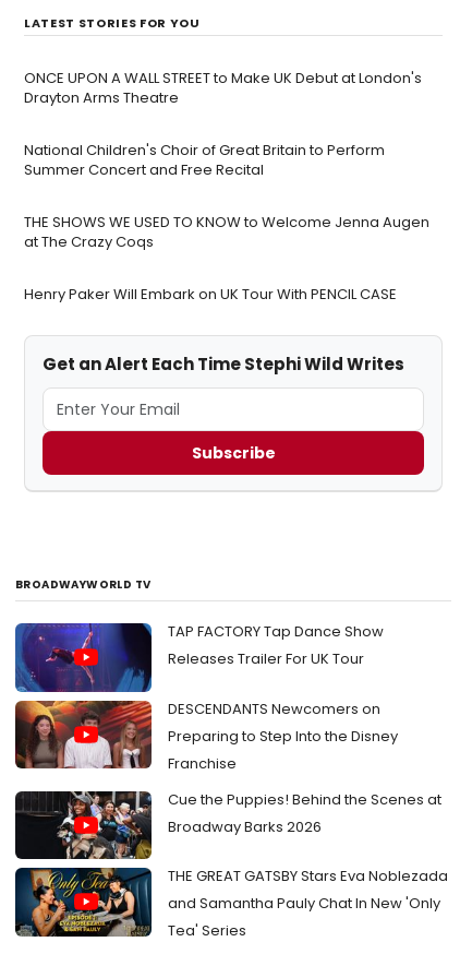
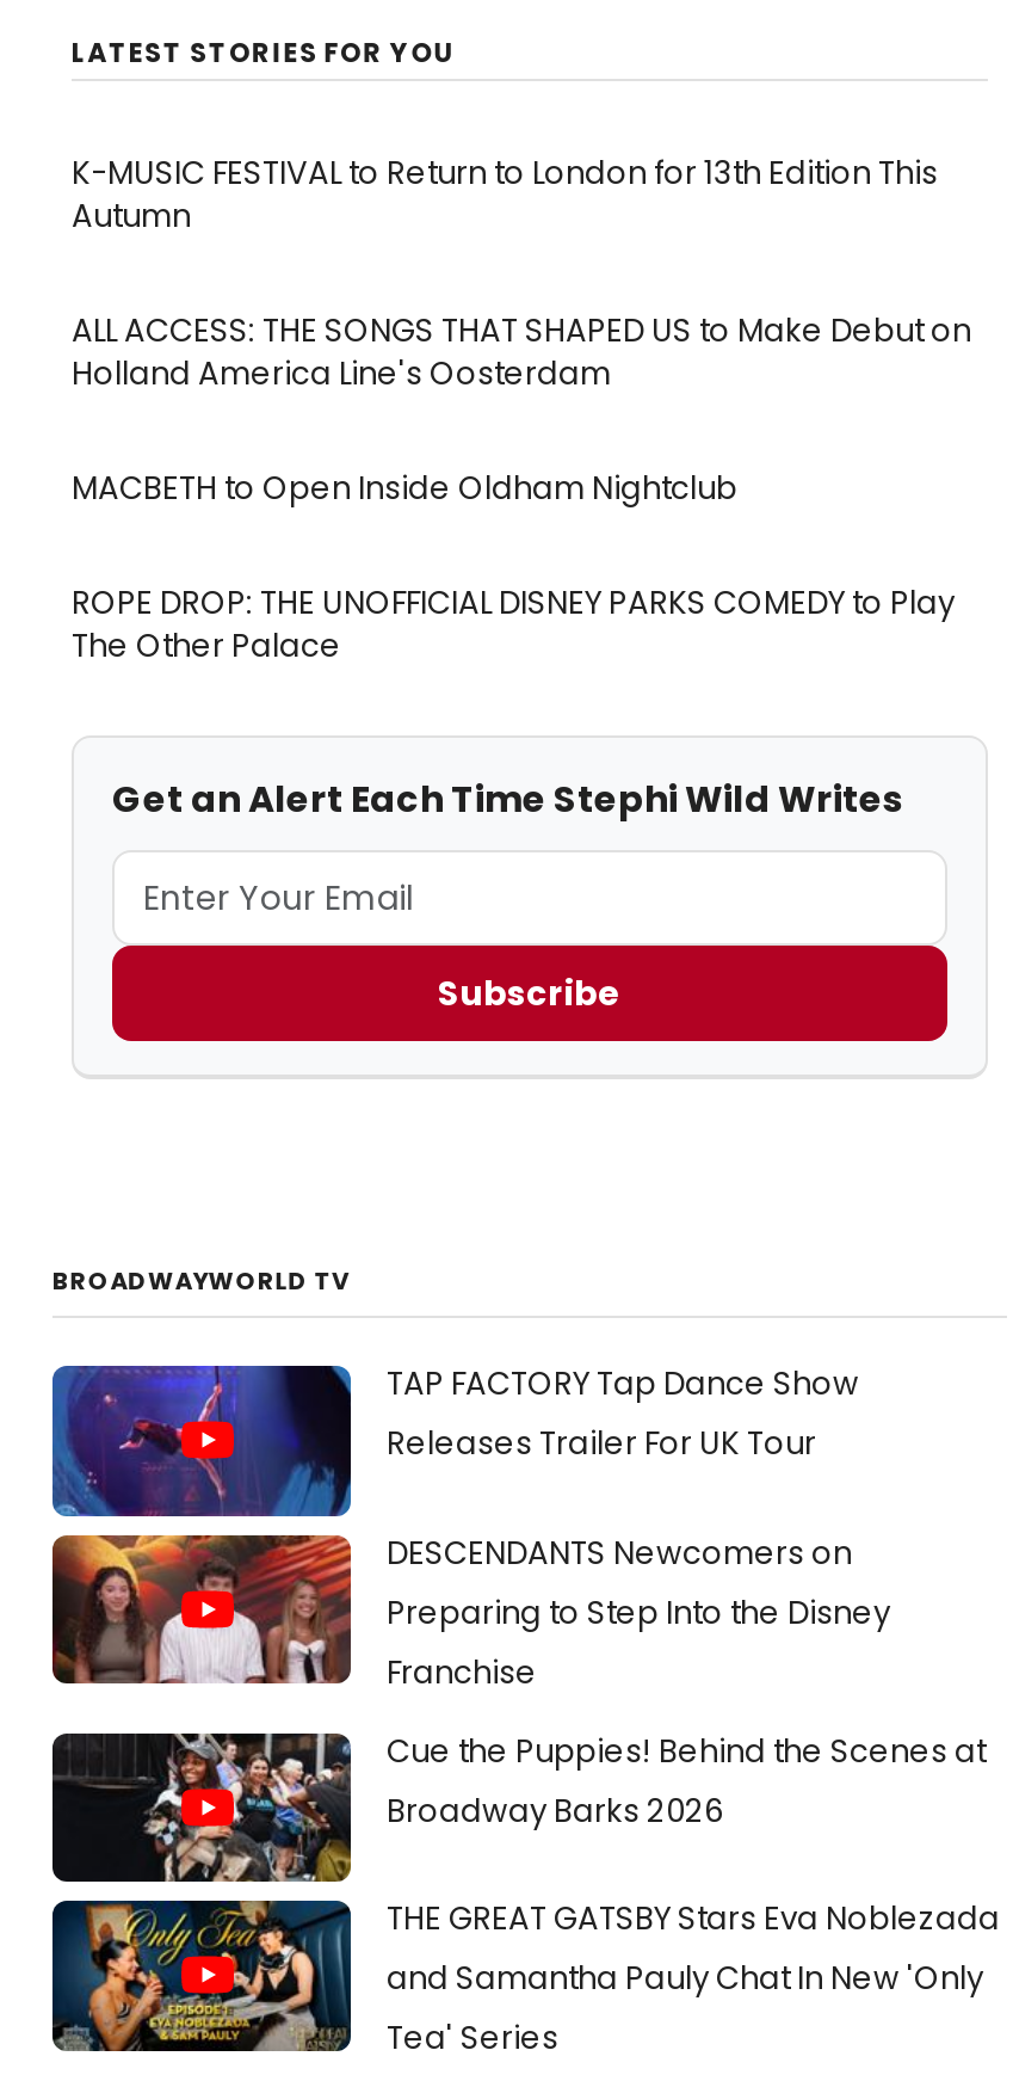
[24,68,422,108] ONCE UPON A WALL STREET to Make UK Debut at London's | Drayton Arms Theatre -> [72,151,938,239] K-MUSIC FESTIVAL to Return to London for 13th Edition This | Autumn
[24,140,385,180] National Children's Choir of Great Britain to Perform | Summer Concert and Free Recital -> [72,308,971,397] ALL ACCESS: THE SONGS THAT SHAPED US to Make Debut on | Holland America Line's Oosterdam
[24,212,429,252] THE SHOWS WE USED TO KNOW to Welcome Jenna Augen | at The Crazy Coqs -> [72,466,737,511] MACBETH to Open Inside Oldham Nightclub
[24,284,397,305] Henry Paker Will Embark on UK Tour With PENCIL CASE -> [72,580,955,669] ROPE DROP: THE UNOFFICIAL DISNEY PARKS COMEDY to Play | The Other Palace

